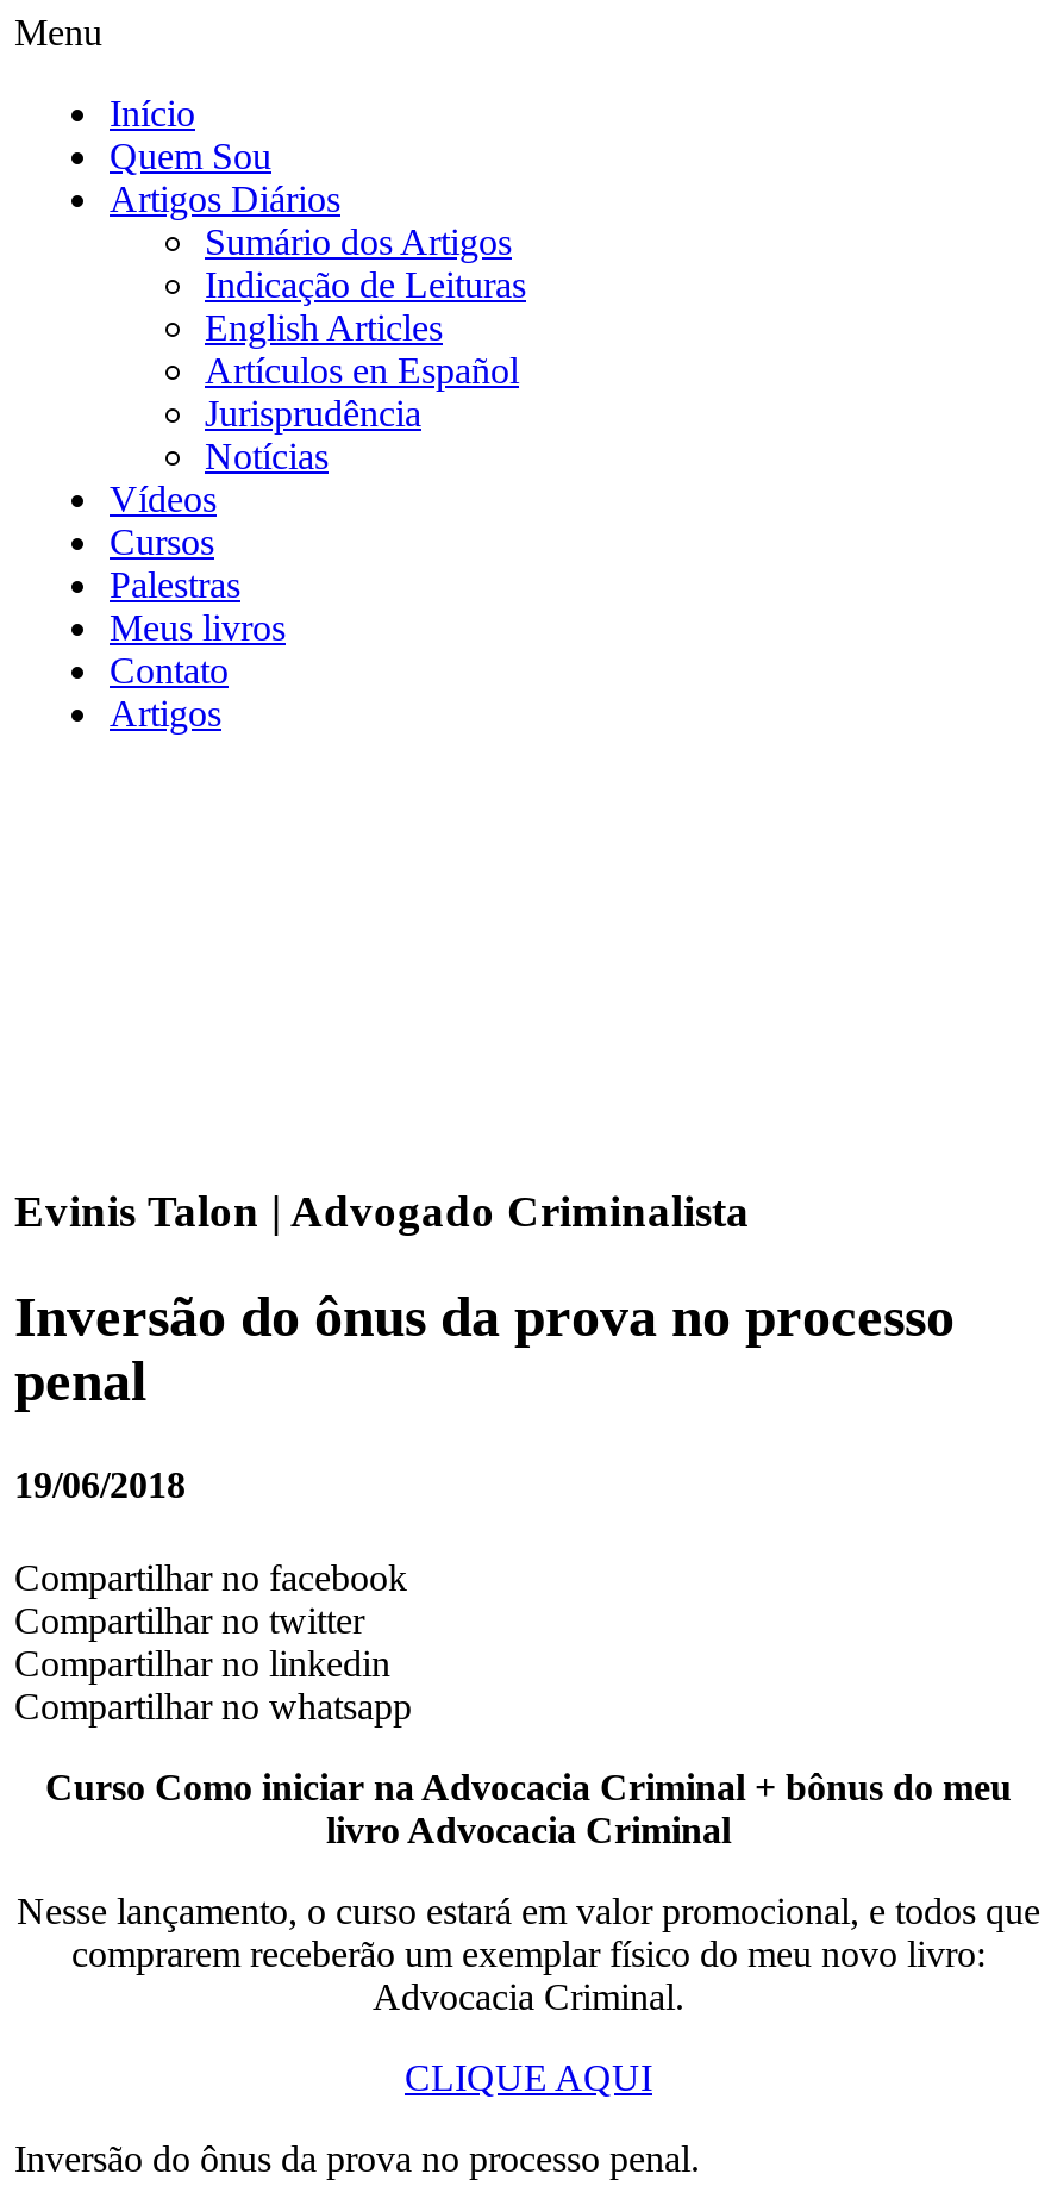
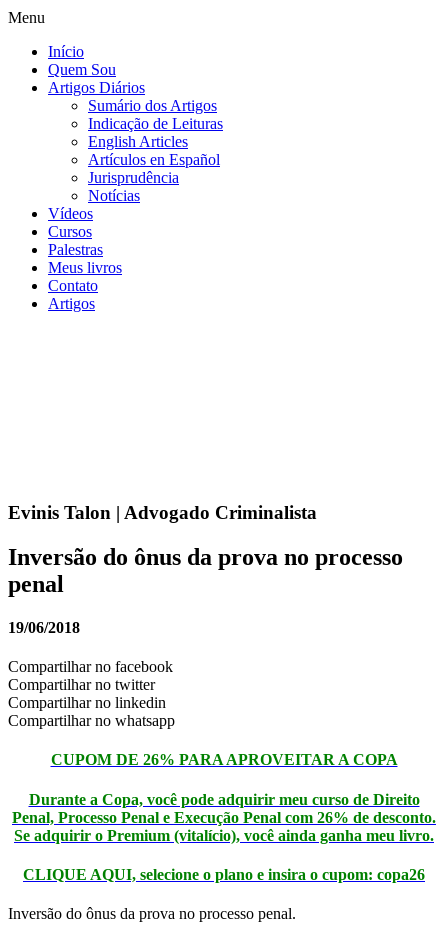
[45,1767,1012,1851] Curso Como iniciar na Advocacia Criminal + bônus do meu | livro Advocacia Criminal -> [50,751,397,768] CUPOM DE 26% PARA APROVEITAR A COPA
[17,1891,1040,2017] Nesse lançamento, o curso estará em valor promocional, e todos que | comprarem receberão um exemplar físico do meu novo livro: | Advocacia Criminal. -> [12,791,436,844] Durante a Copa, você pode adquirir meu curso de Direito | Penal, Processo Penal e Execução Penal com 26% de desconto. | Se adquirir o Premium (vitalício), você ainda ganha meu livro.
[405,2058,652,2098] CLIQUE AQUI -> [23,866,425,883] CLIQUE AQUI, selecione o plano e insira o cupom: copa26

